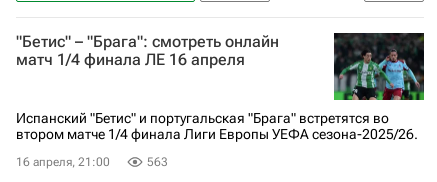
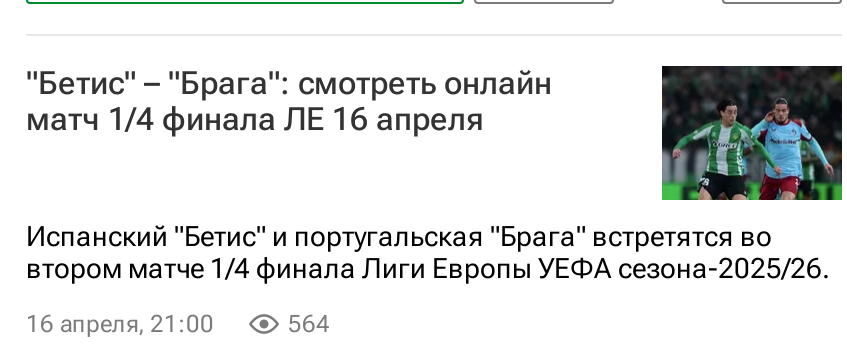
[147,155,168,169] 563 -> [288,310,330,338] 564

